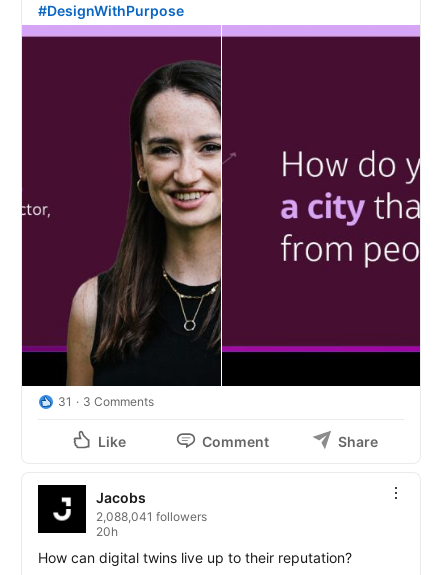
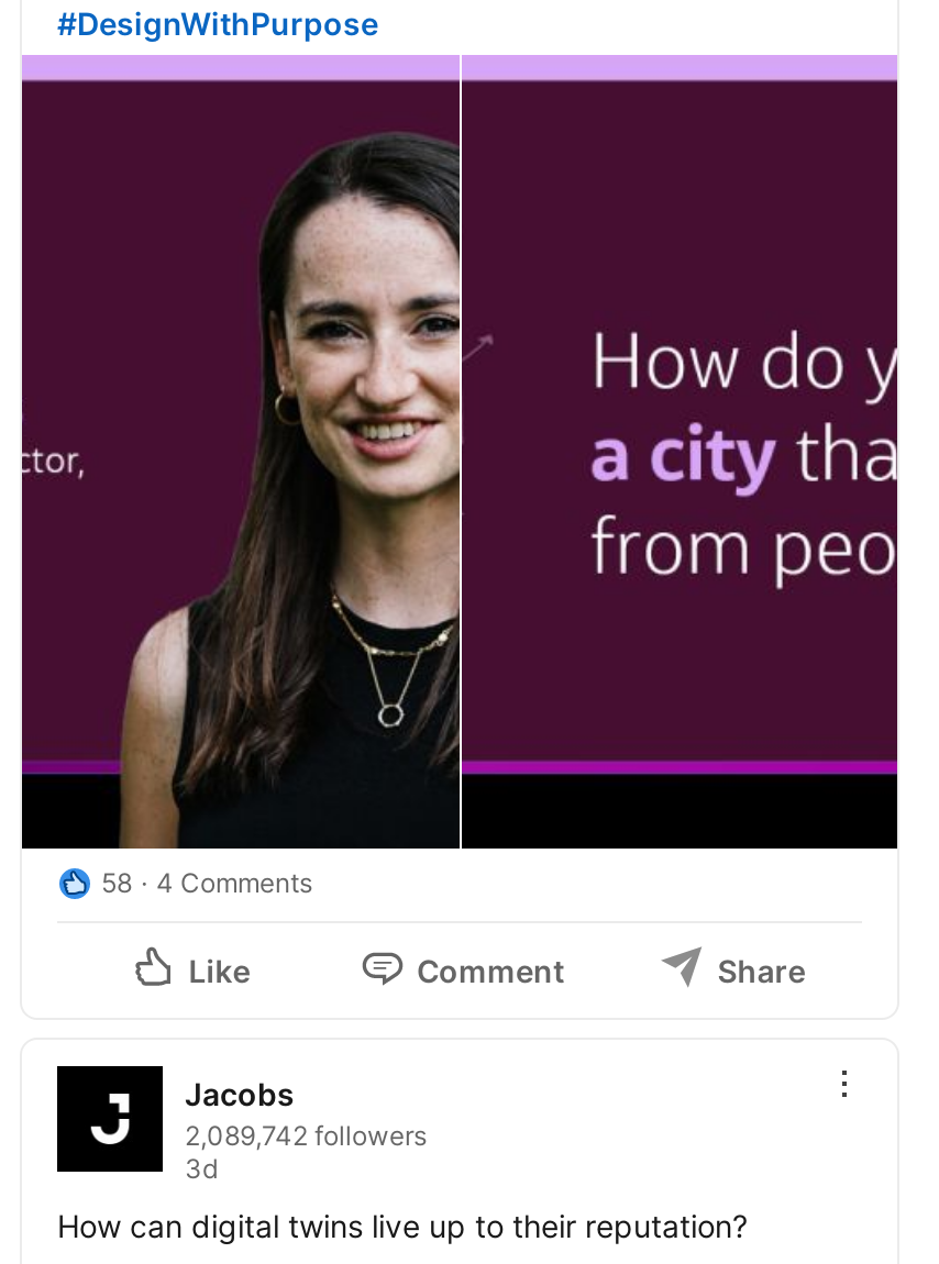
[58,394,72,409] 31 -> [101,867,132,900] 58
[83,394,154,409] 3 Comments -> [156,867,312,900] 4 Comments
[96,509,207,539] 2,088,041 followers | 20h -> [185,1120,427,1186] 2,089,742 followers | 3d

